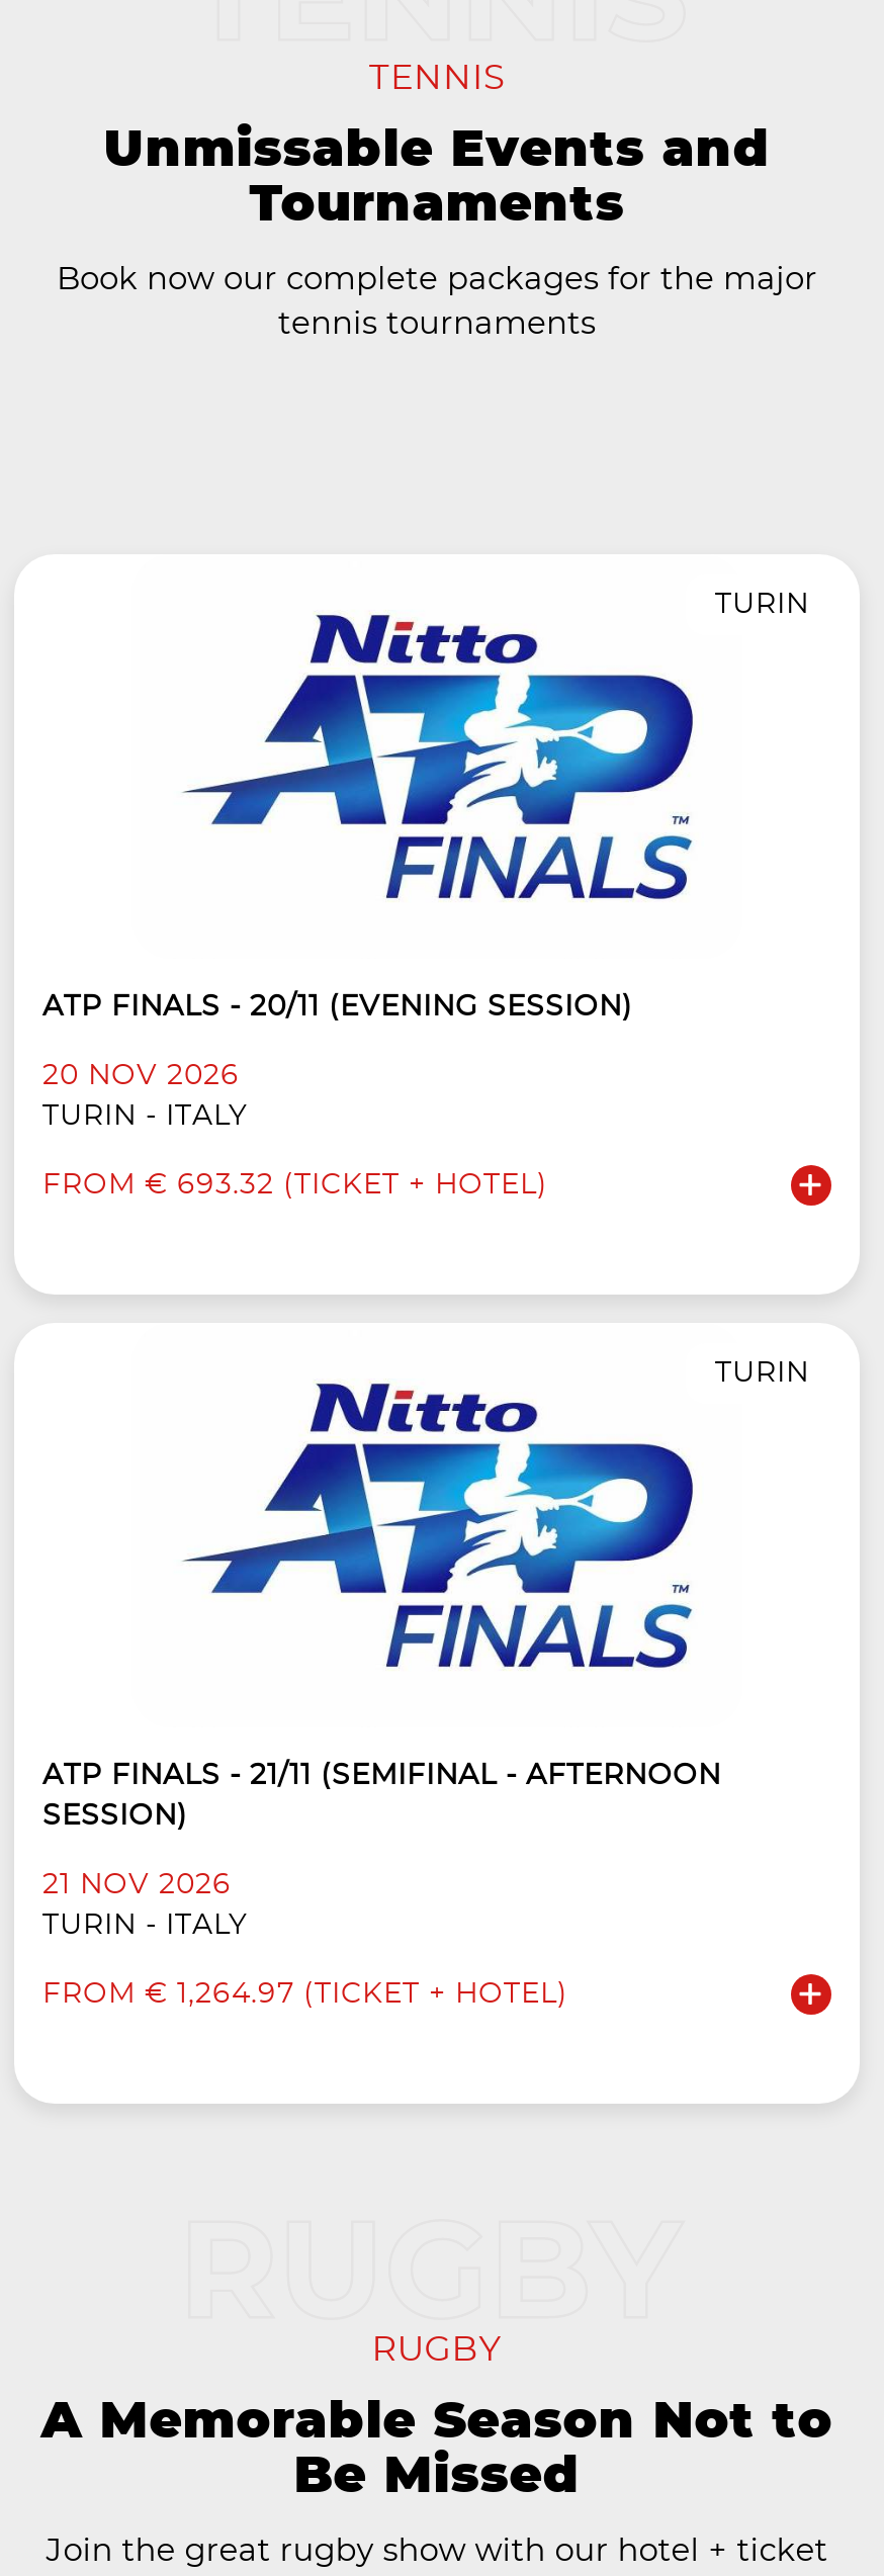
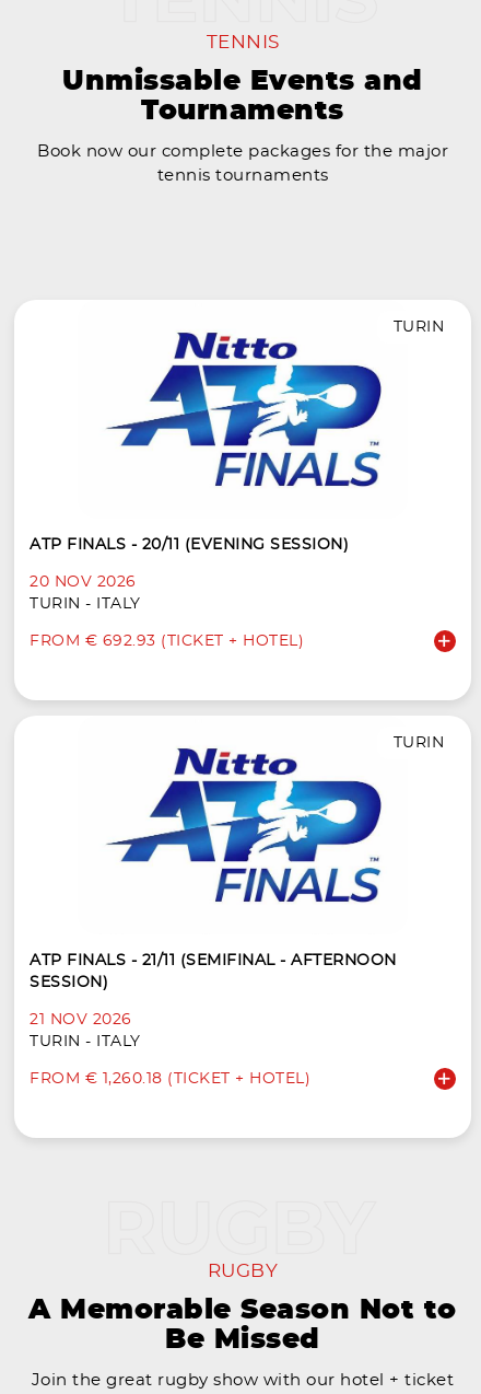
[42,1171,548,1199] FROM € 693.32 (TICKET + HOTEL) -> [30,633,304,649] FROM € 692.93 (TICKET + HOTEL)
[42,1980,568,2008] FROM € 1,264.97 (TICKET + HOTEL) -> [30,1071,310,1086] FROM € 1,260.18 (TICKET + HOTEL)

